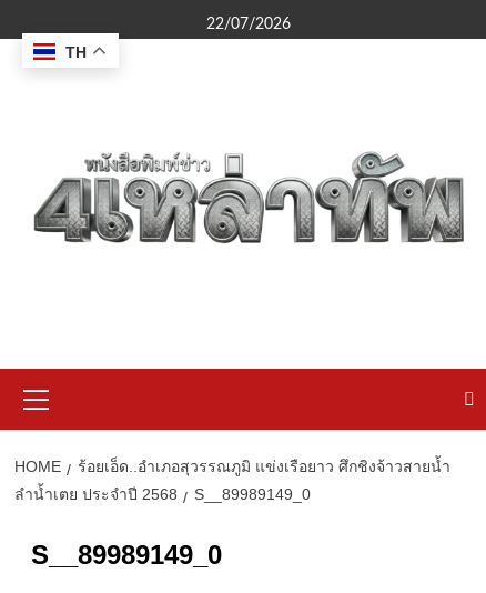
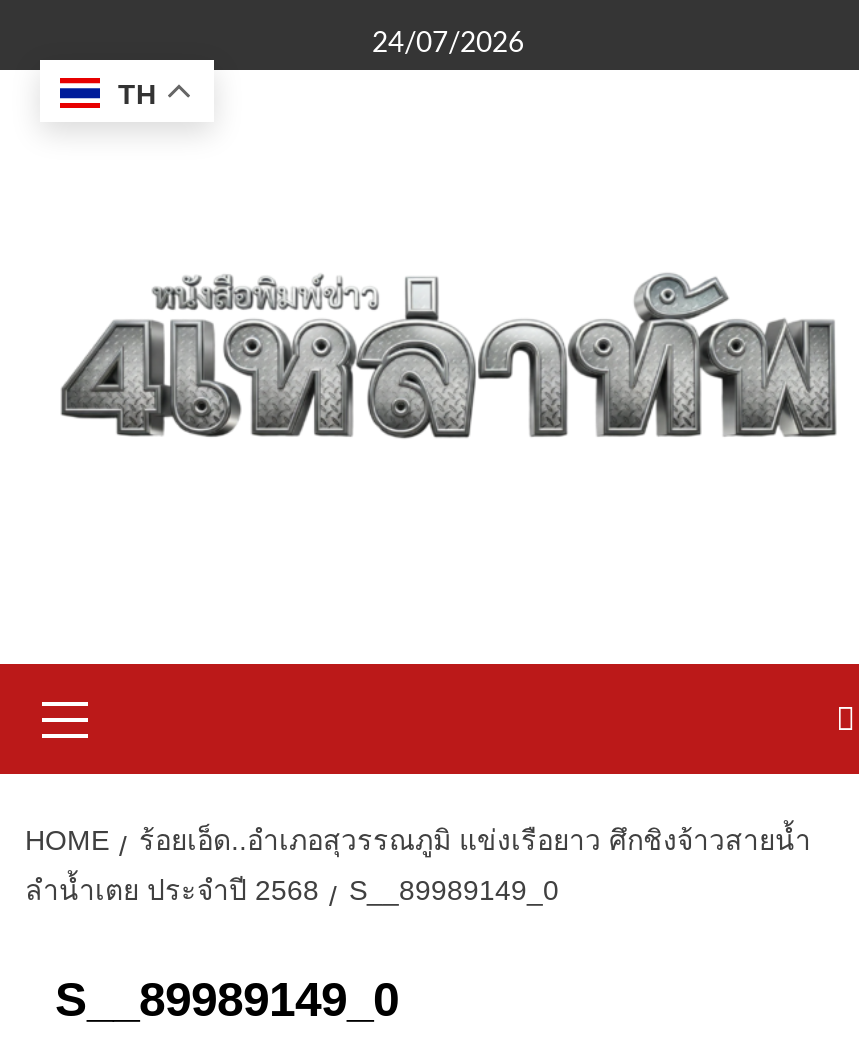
[206,17,291,32] 22/07/2026 -> [372,30,524,58] 24/07/2026

